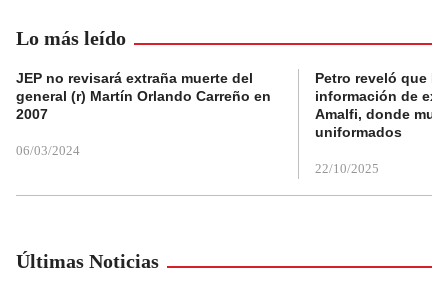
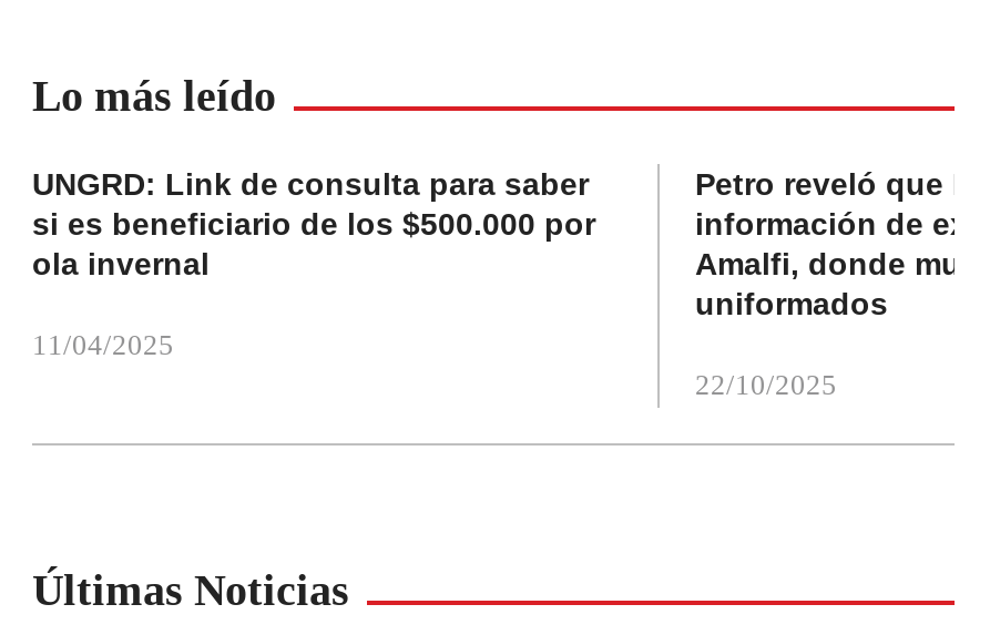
[16,70,271,122] JEP no revisará extraña muerte del | general (r) Martín Orlando Carreño en | 2007 -> [32,166,595,281] UNGRD: Link de consulta para saber | si es beneficiario de los $500.000 por | ola invernal
[16,143,80,158] 06/03/2024 -> [32,328,174,361] 11/04/2025

